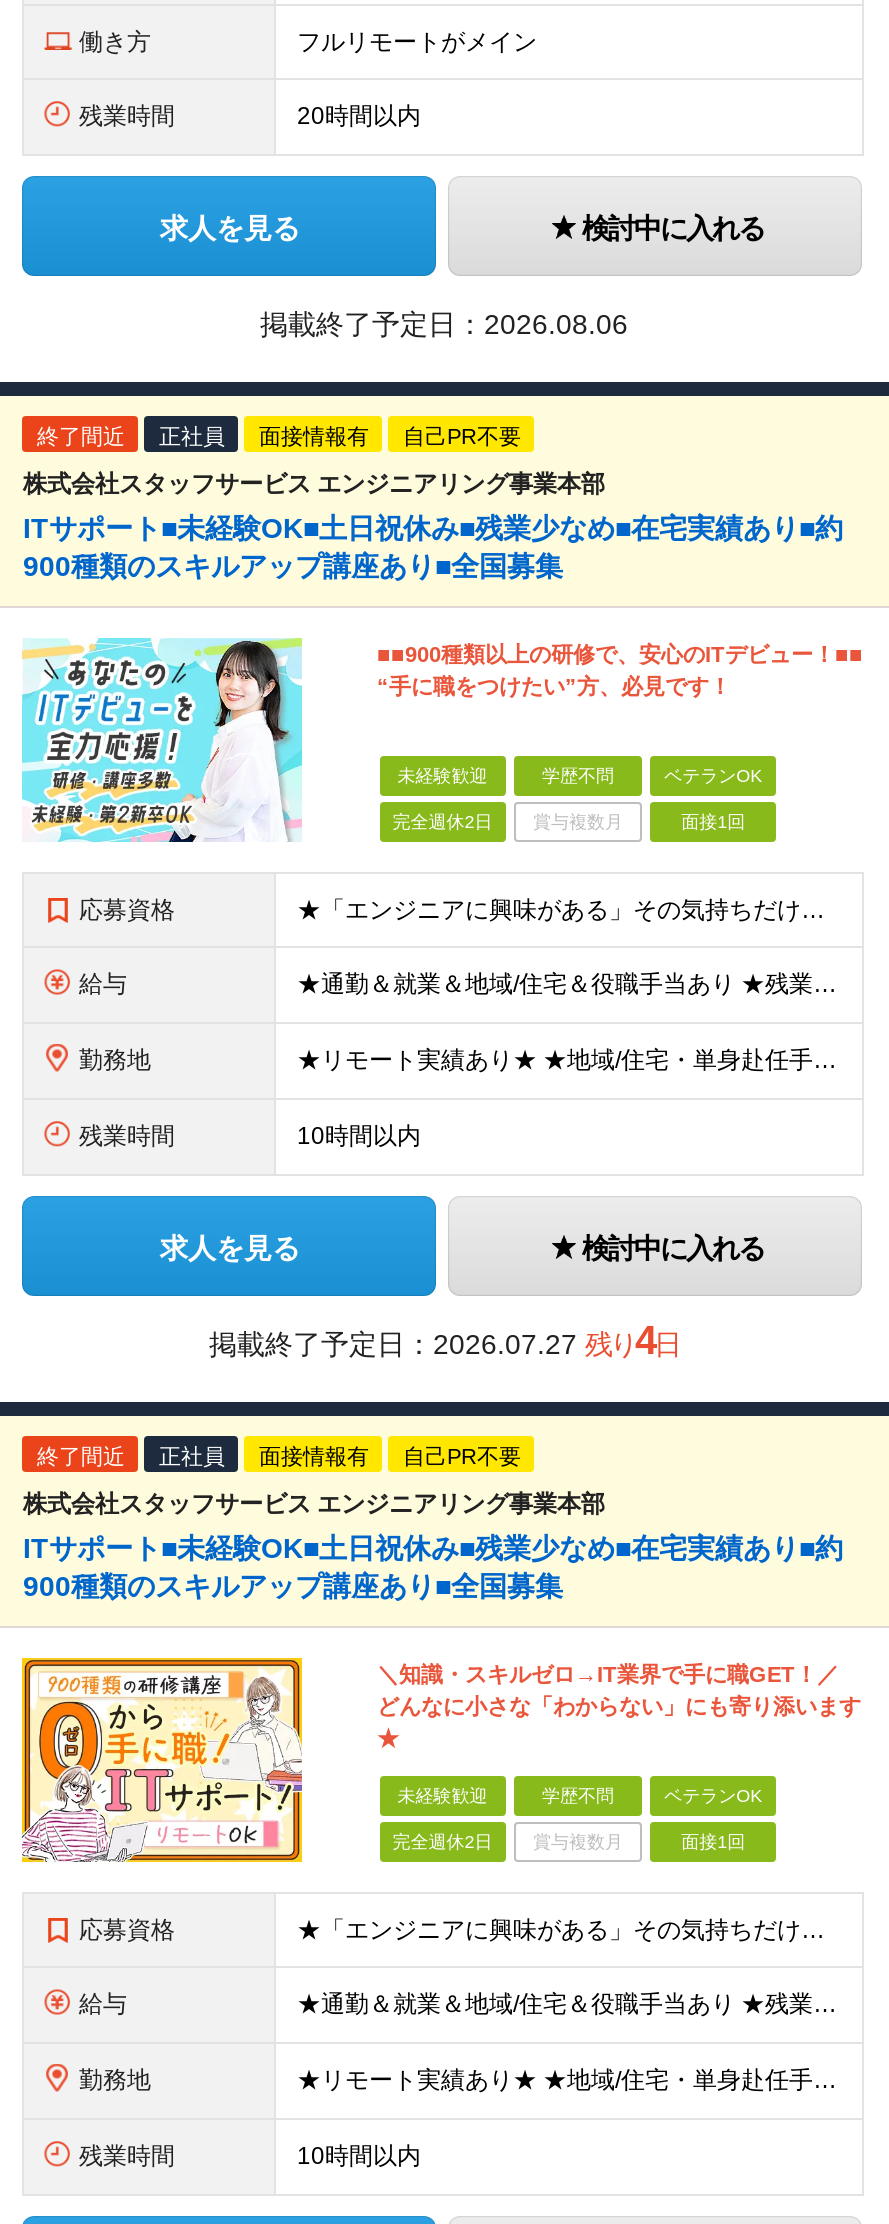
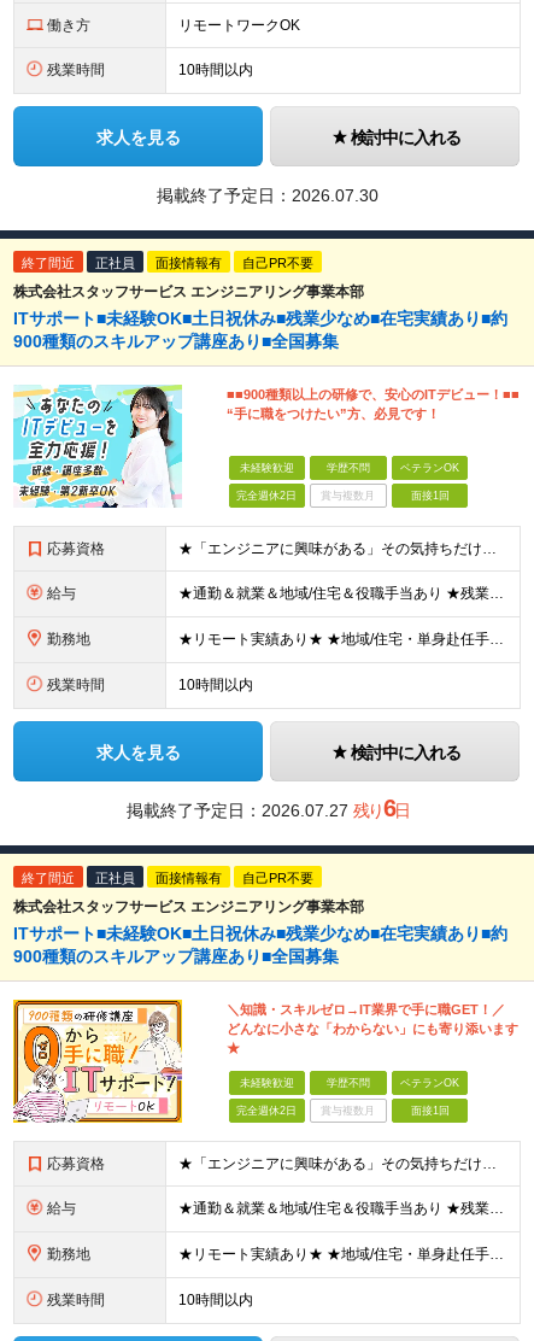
[297,28,537,56] フルリモートがメイン -> [179,17,301,34] リモートワークOK
[297,102,421,130] 20時間以内 -> [179,62,254,78] 10時間以内
[260,308,628,340] 掲載終了予定日：2026.08.06 -> [157,186,379,205] 掲載終了予定日：2026.07.30
[209,1318,679,1362] 掲載終了予定日：2026.07.27 残り4日 -> [126,795,409,821] 掲載終了予定日：2026.07.27 残り6日

